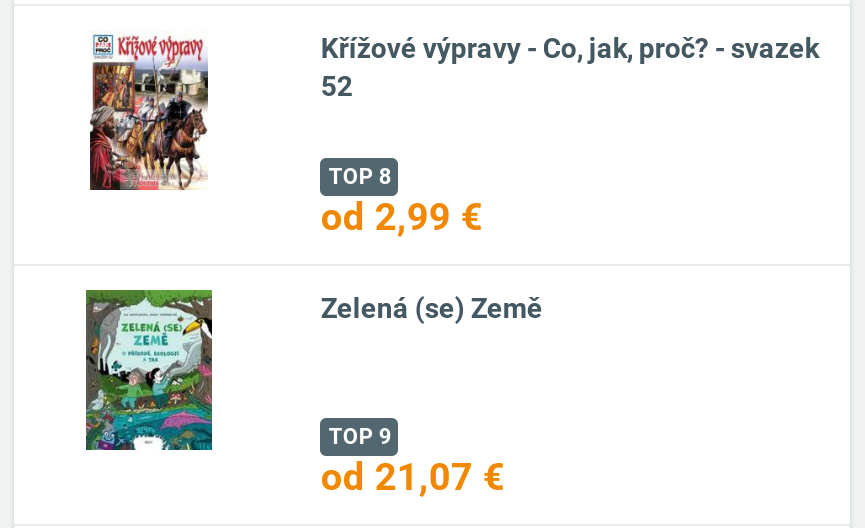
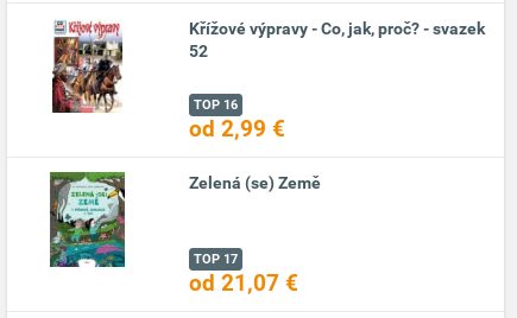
[329,164,391,190] TOP 8 -> [194,97,238,113] TOP 16
[329,424,391,450] TOP 9 -> [194,252,238,267] TOP 17

